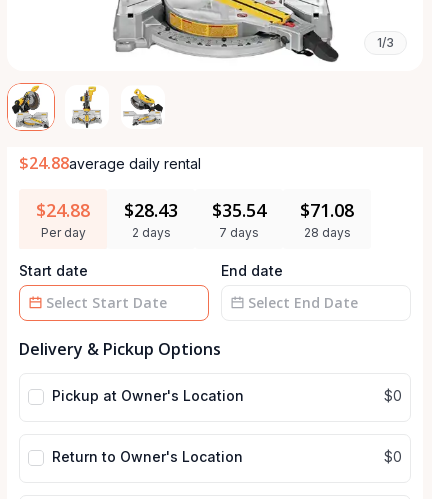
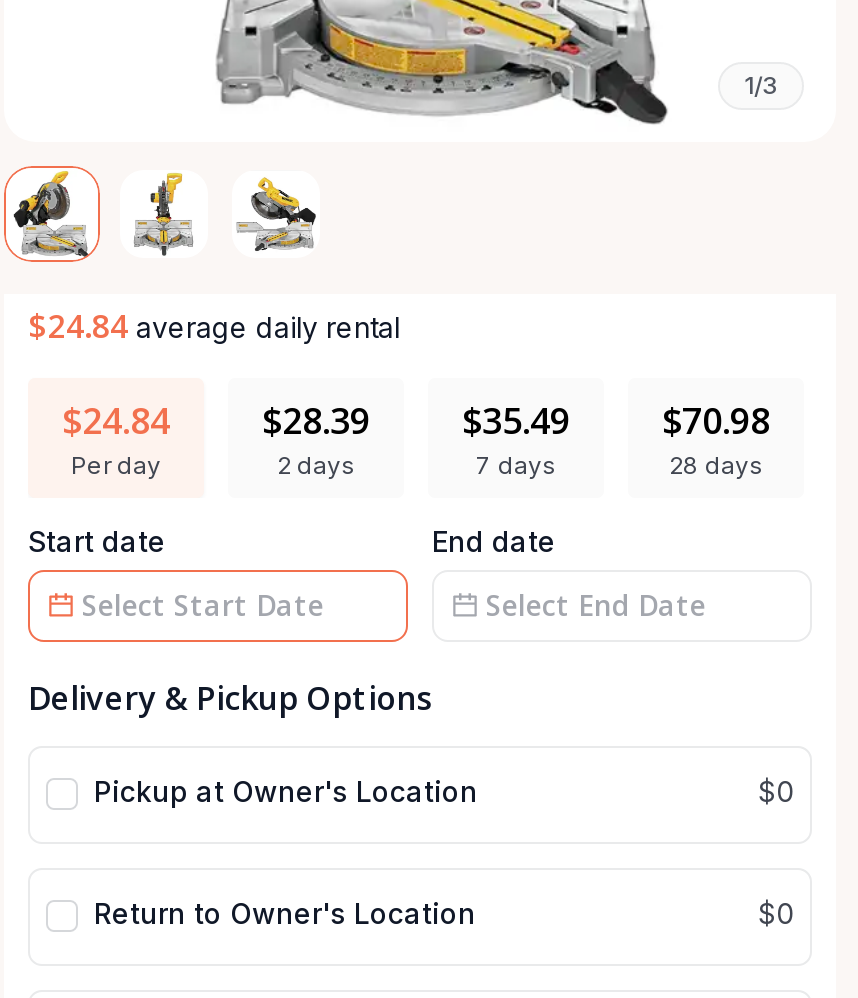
[19,152,201,174] $24.88average daily rental -> [28,304,400,348] $24.84 average daily rental
[36,198,90,222] $24.88 -> [62,396,170,444] $24.84
[124,198,178,222] $28.43 -> [262,396,370,444] $28.39
[212,198,266,222] $35.54 -> [462,396,570,444] $35.49
[300,198,354,222] $71.08 -> [662,396,770,444] $70.98

